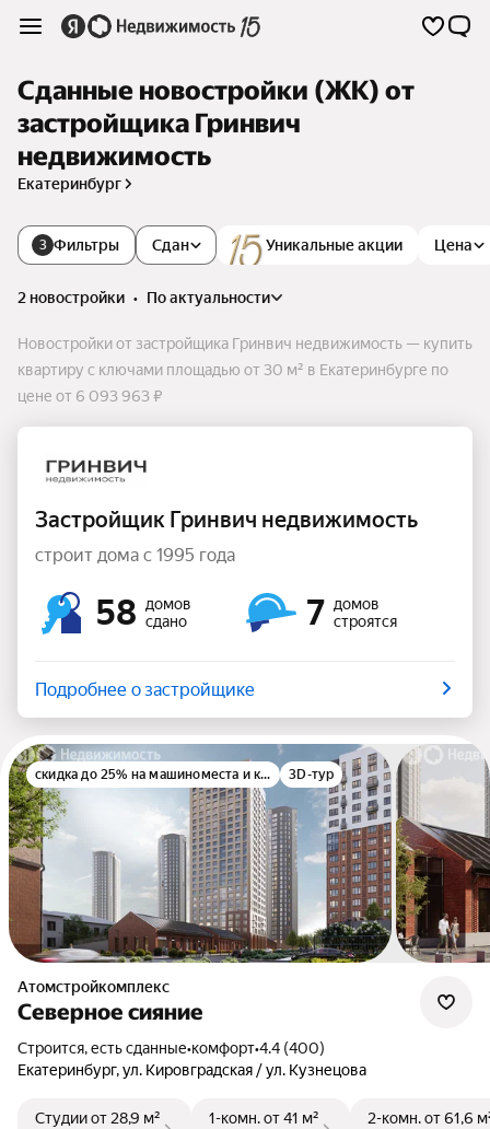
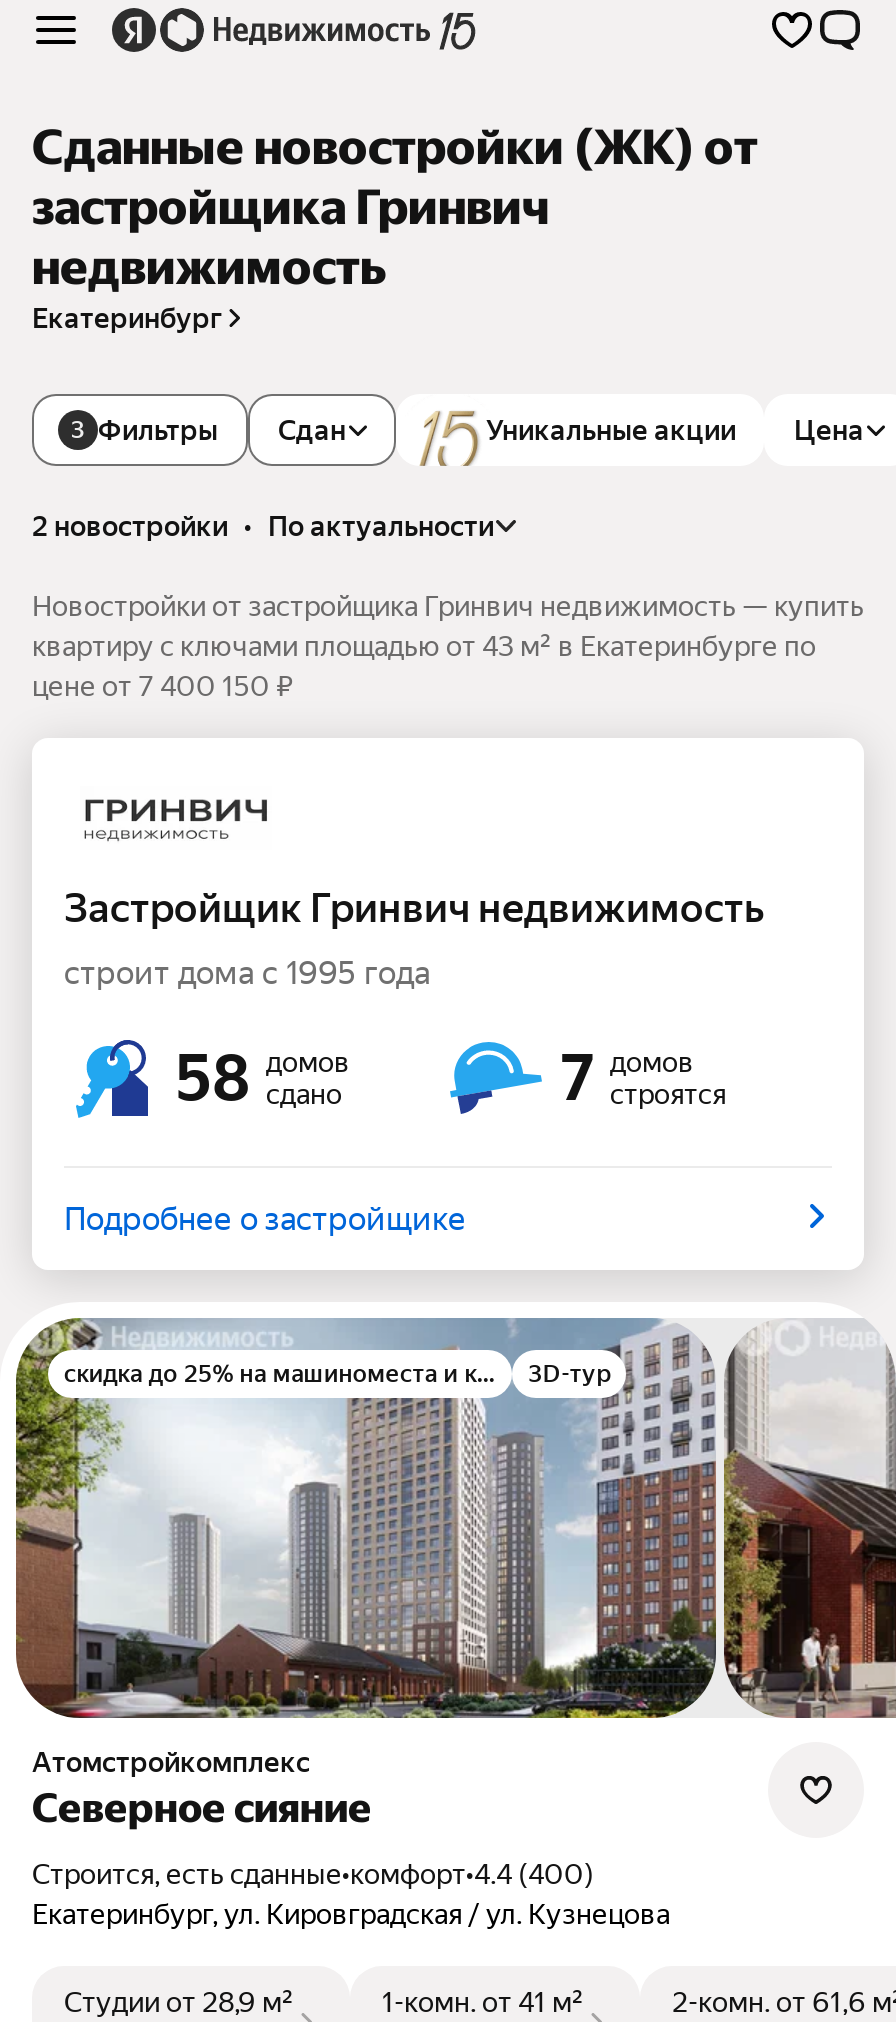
[17,361,448,378] квартиру с ключами площадью от 30 м² в Екатеринбурге по -> [32,630,816,662] квартиру с ключами площадью от 43 м² в Екатеринбурге по
[17,387,163,405] цене от 6 093 963 ₽ -> [32,670,294,702] цене от 7 400 150 ₽

